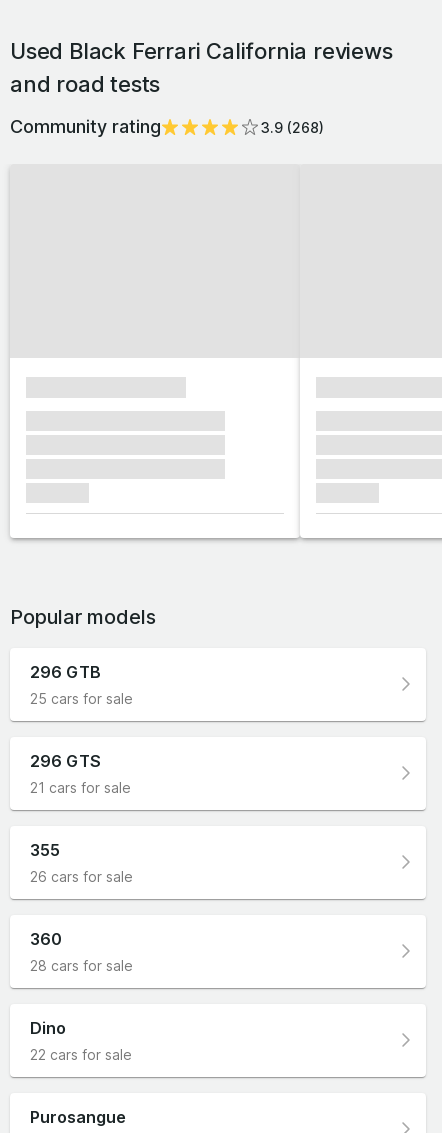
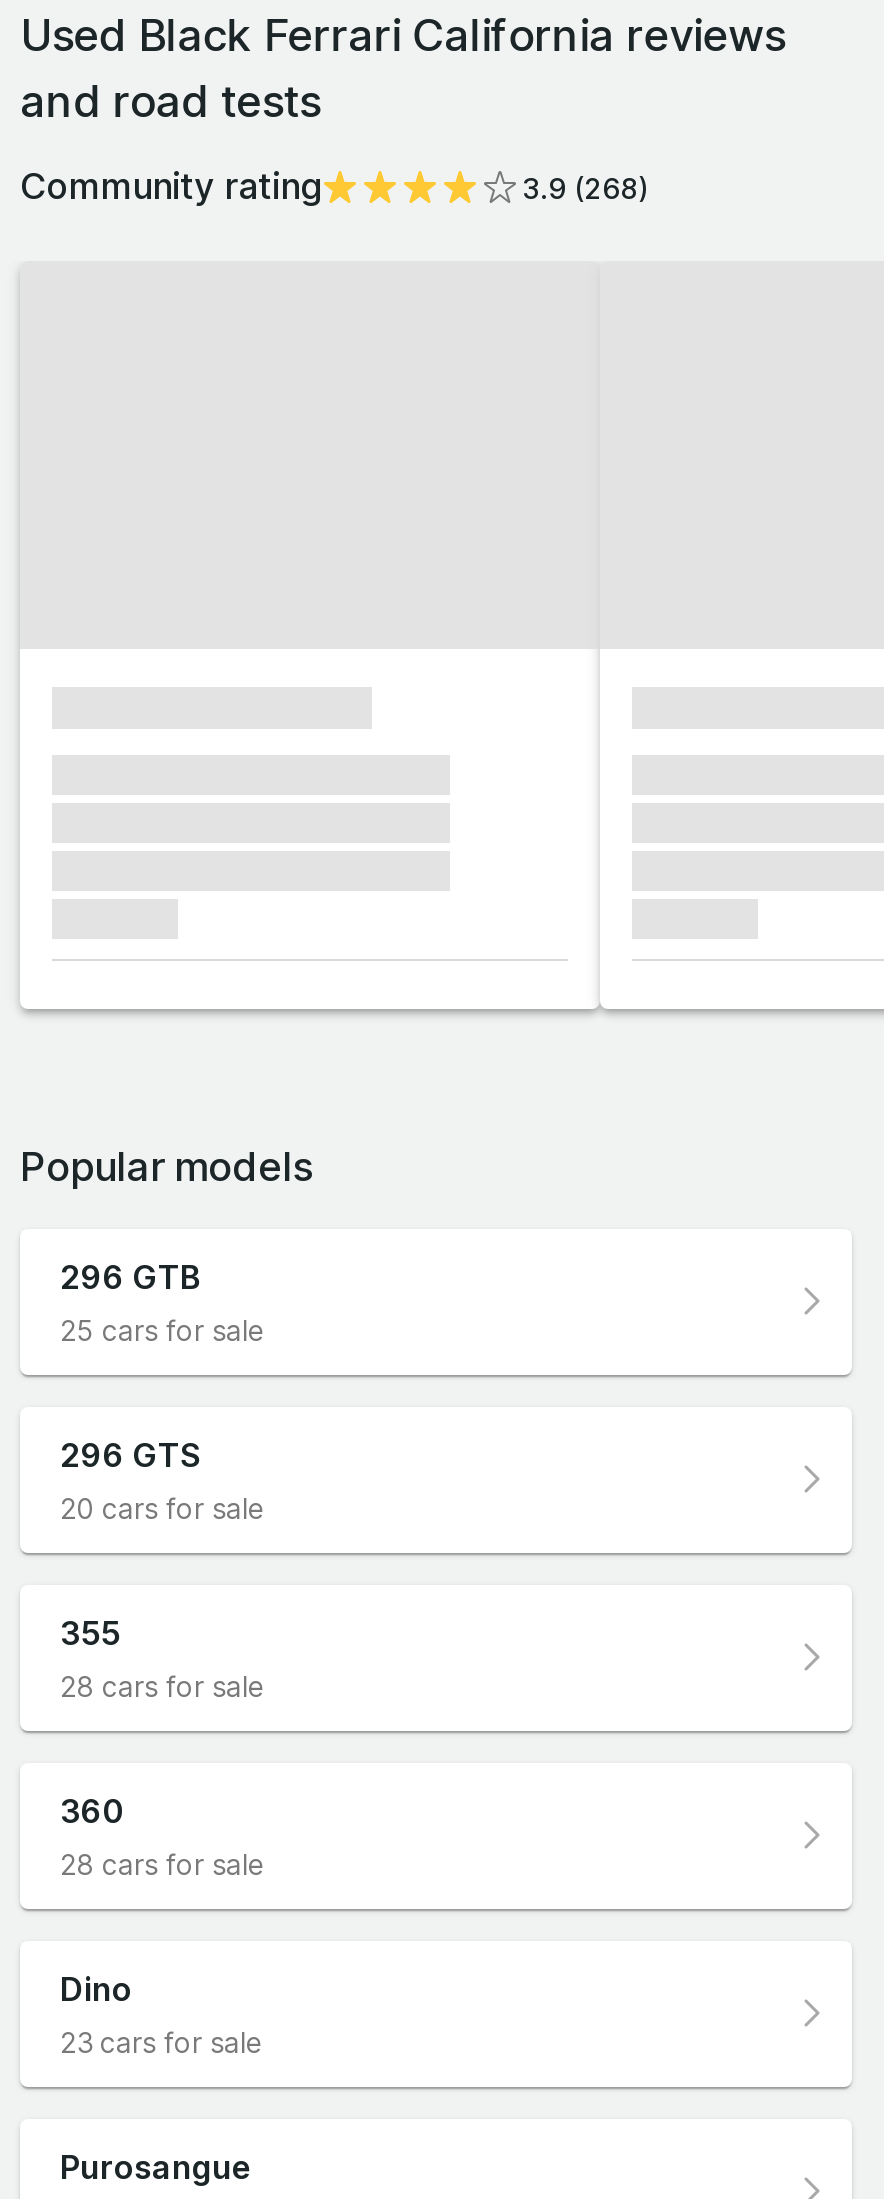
[30,778,131,795] 21 cars for sale -> [60,1490,266,1524] 20 cars for sale
[30,867,133,884] 26 cars for sale -> [60,1668,266,1702] 28 cars for sale
[30,1045,132,1062] 22 cars for sale -> [60,2024,264,2058] 23 cars for sale

